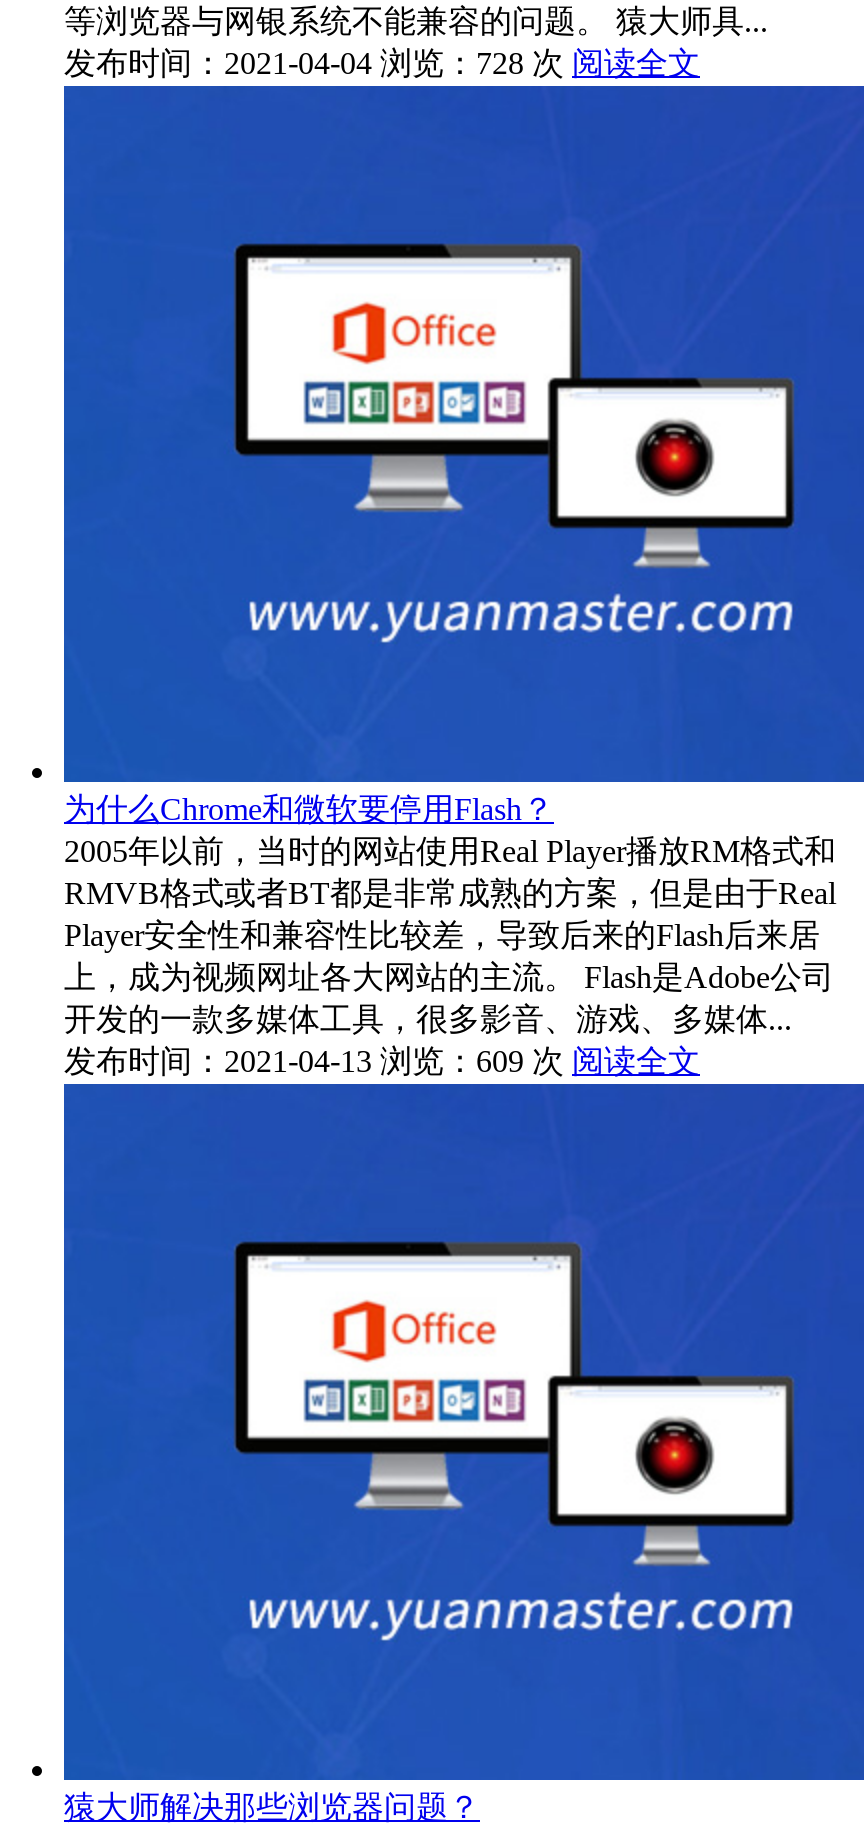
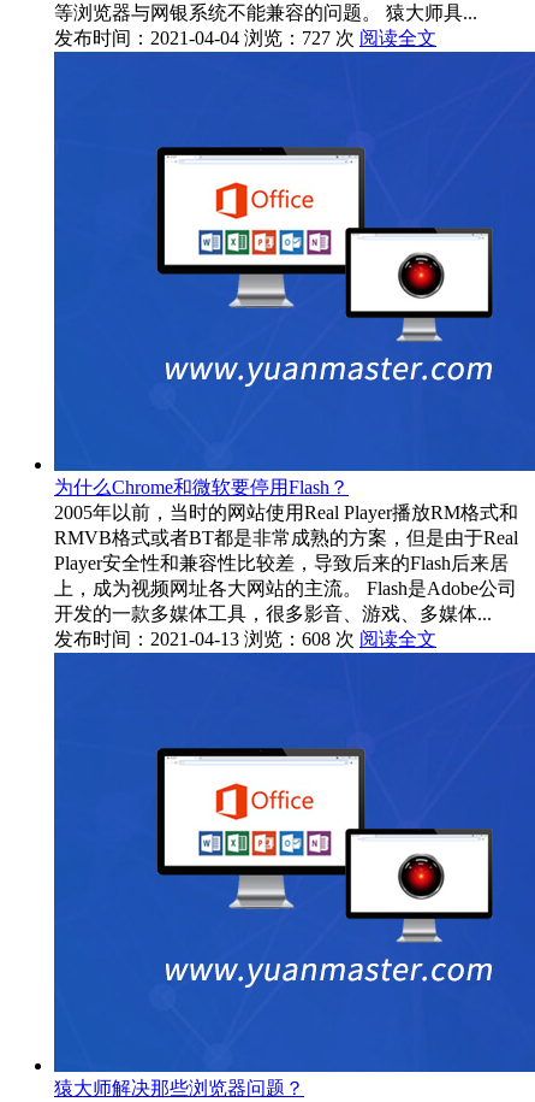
[64,46,700,80] 发布时间：2021-04-04 浏览：728 次 阅读全文 -> [54,28,436,48] 发布时间：2021-04-04 浏览：727 次 阅读全文
[64,1044,700,1078] 发布时间：2021-04-13 浏览：609 次 阅读全文 -> [54,629,436,649] 发布时间：2021-04-13 浏览：608 次 阅读全文

